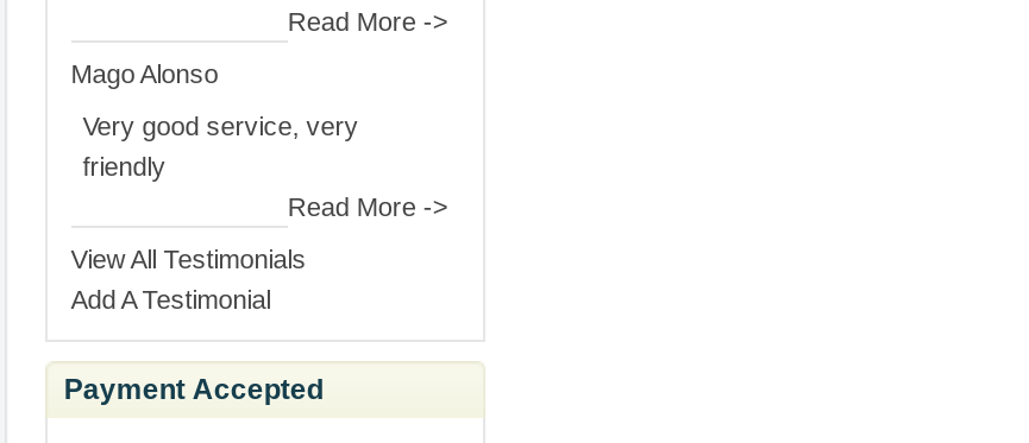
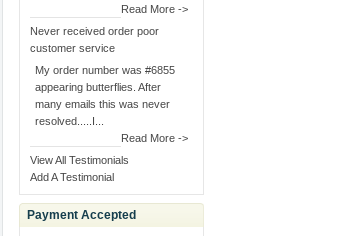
[71,59,218,87] Mago Alonso -> [30,25,159,54] Never received order poor | customer service
[83,111,359,180] Very good service, very | friendly -> [35,64,175,127] My order number was #6855 | appearing butterflies. After | many emails this was never | resolved.....I...

